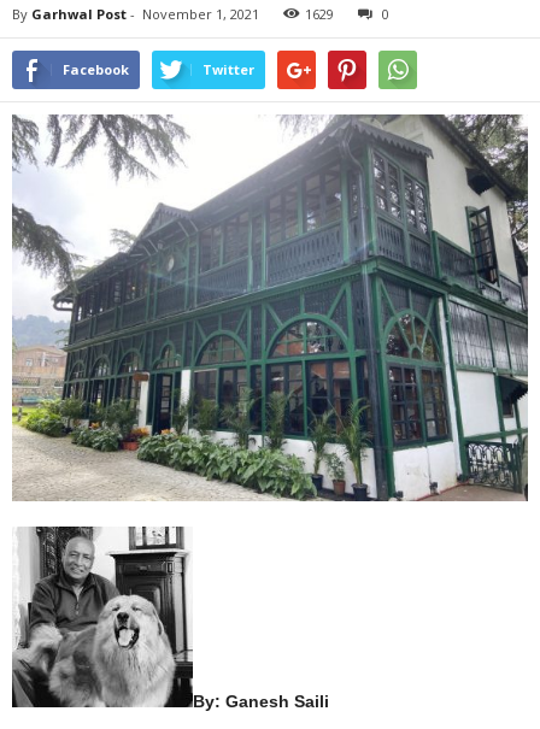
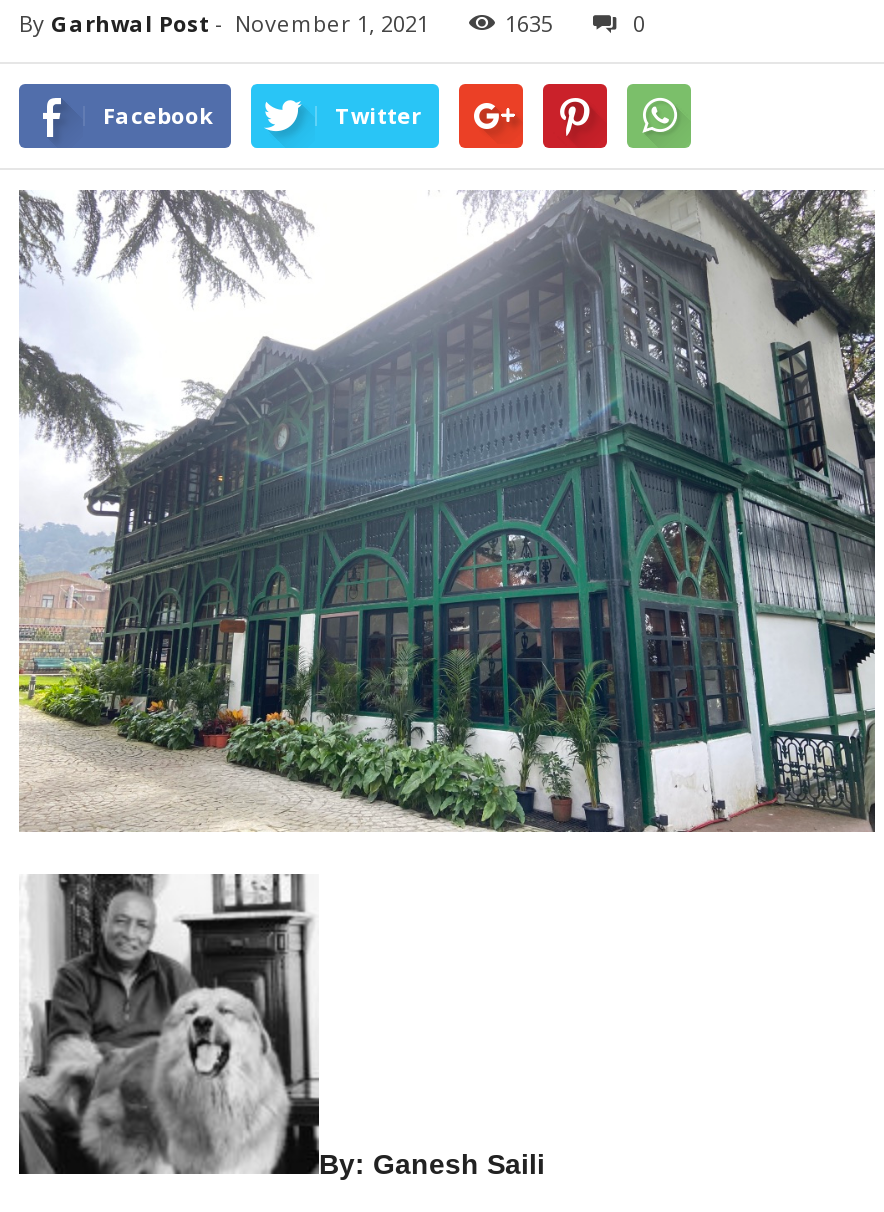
[305,5,334,23] 1629 -> [505,8,553,38] 1635

